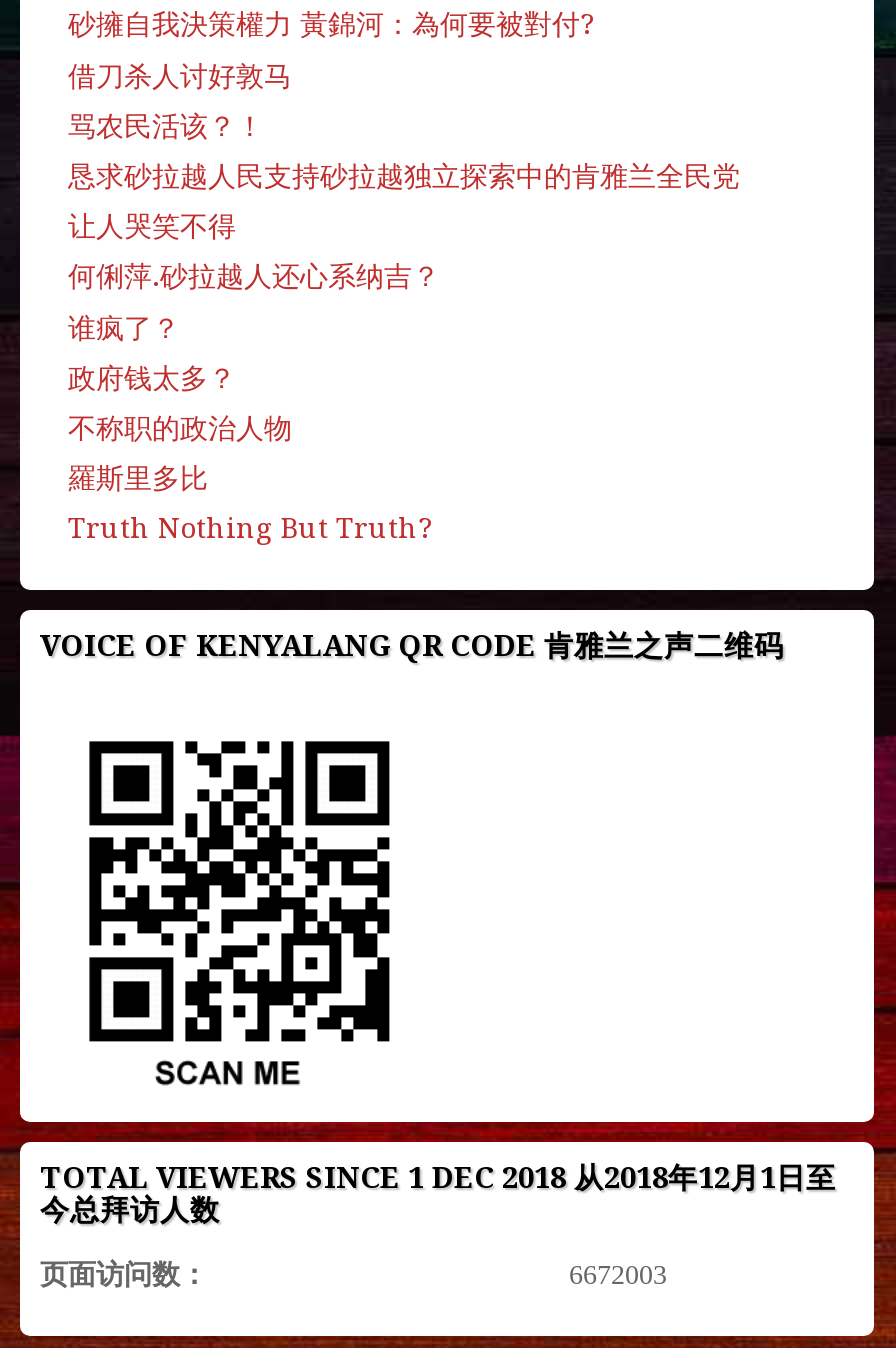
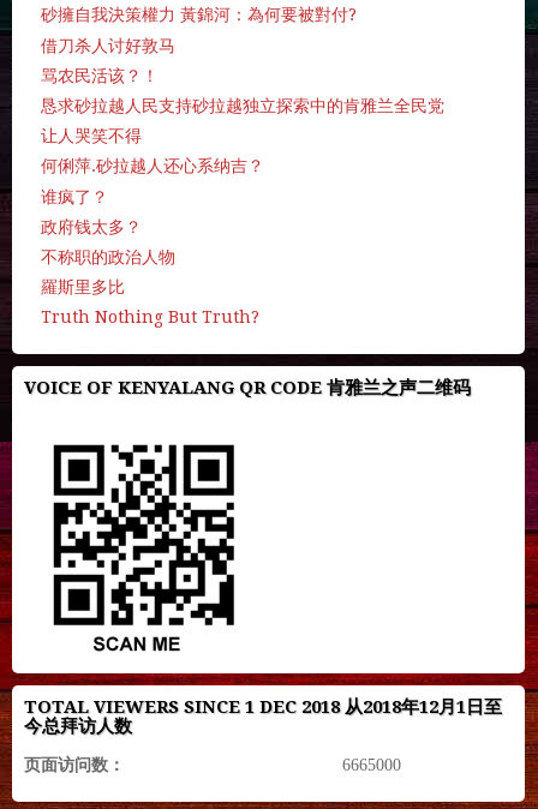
[569,1261,667,1291] 6672003 -> [342,757,400,775] 6665000

